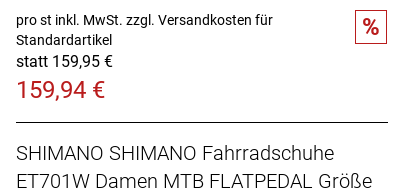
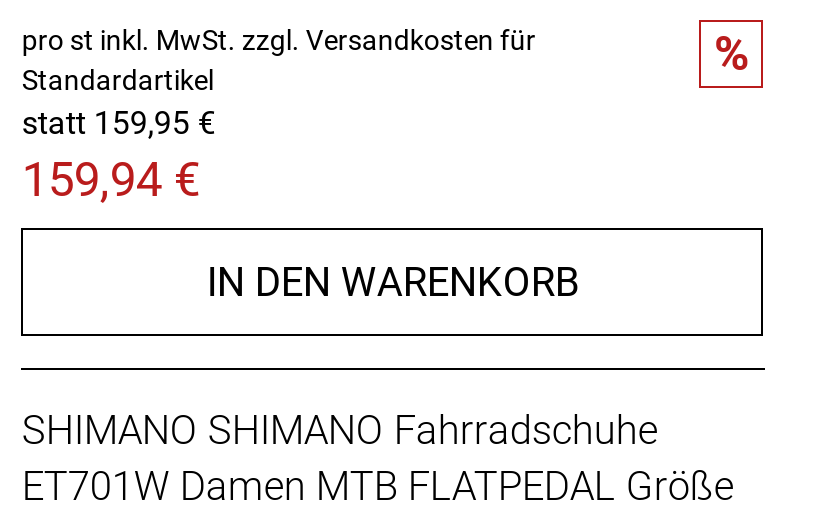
none -> [207,259,579,307] IN DEN WARENKORB

